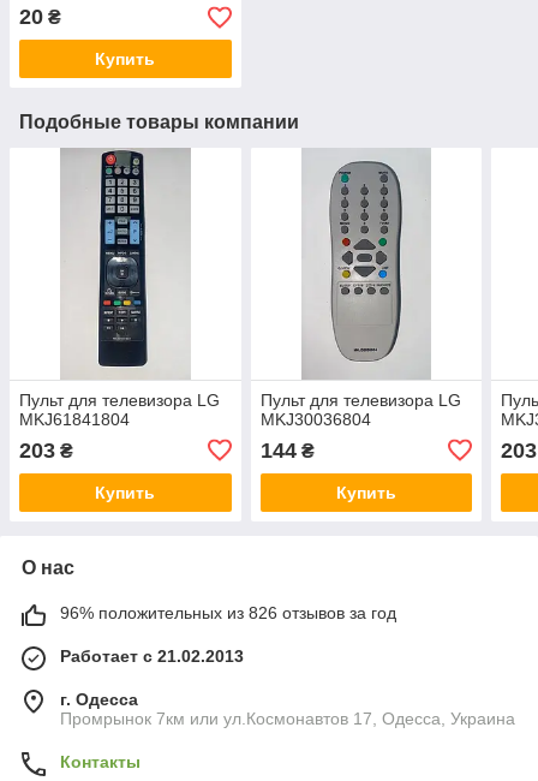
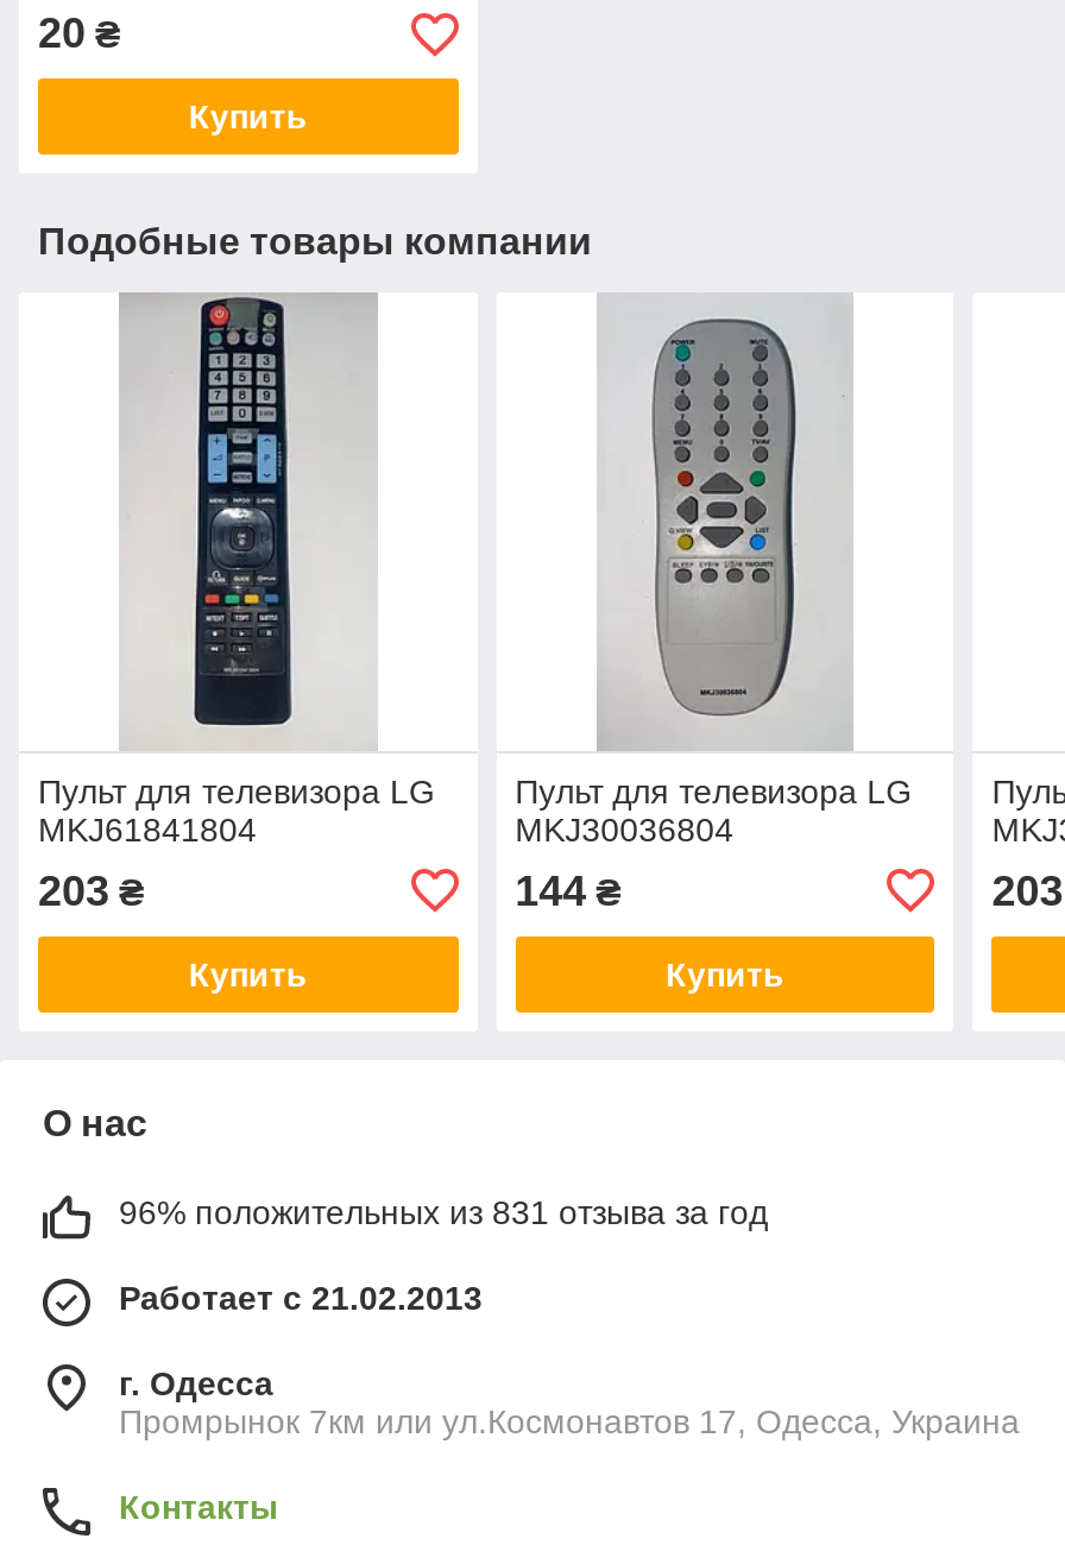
[60,603,396,622] 96% положительных из 826 отзывов за год -> [119,1193,768,1231] 96% положительных из 831 отзыва за год

